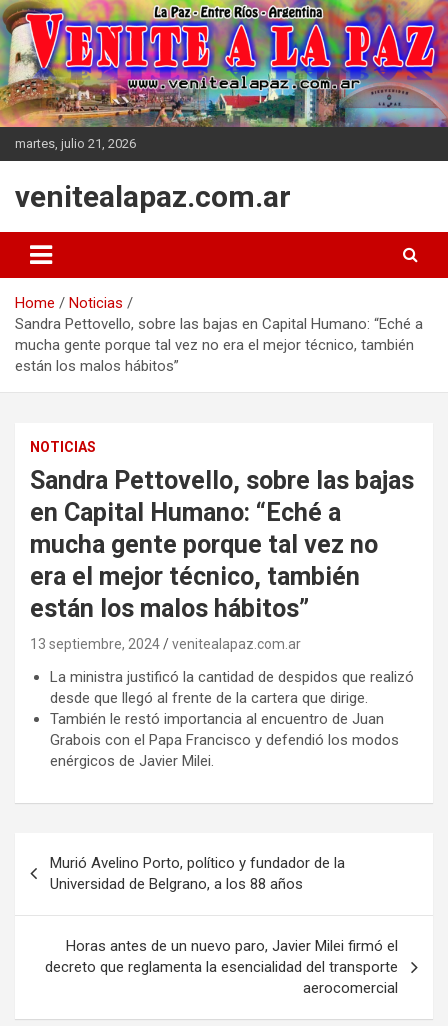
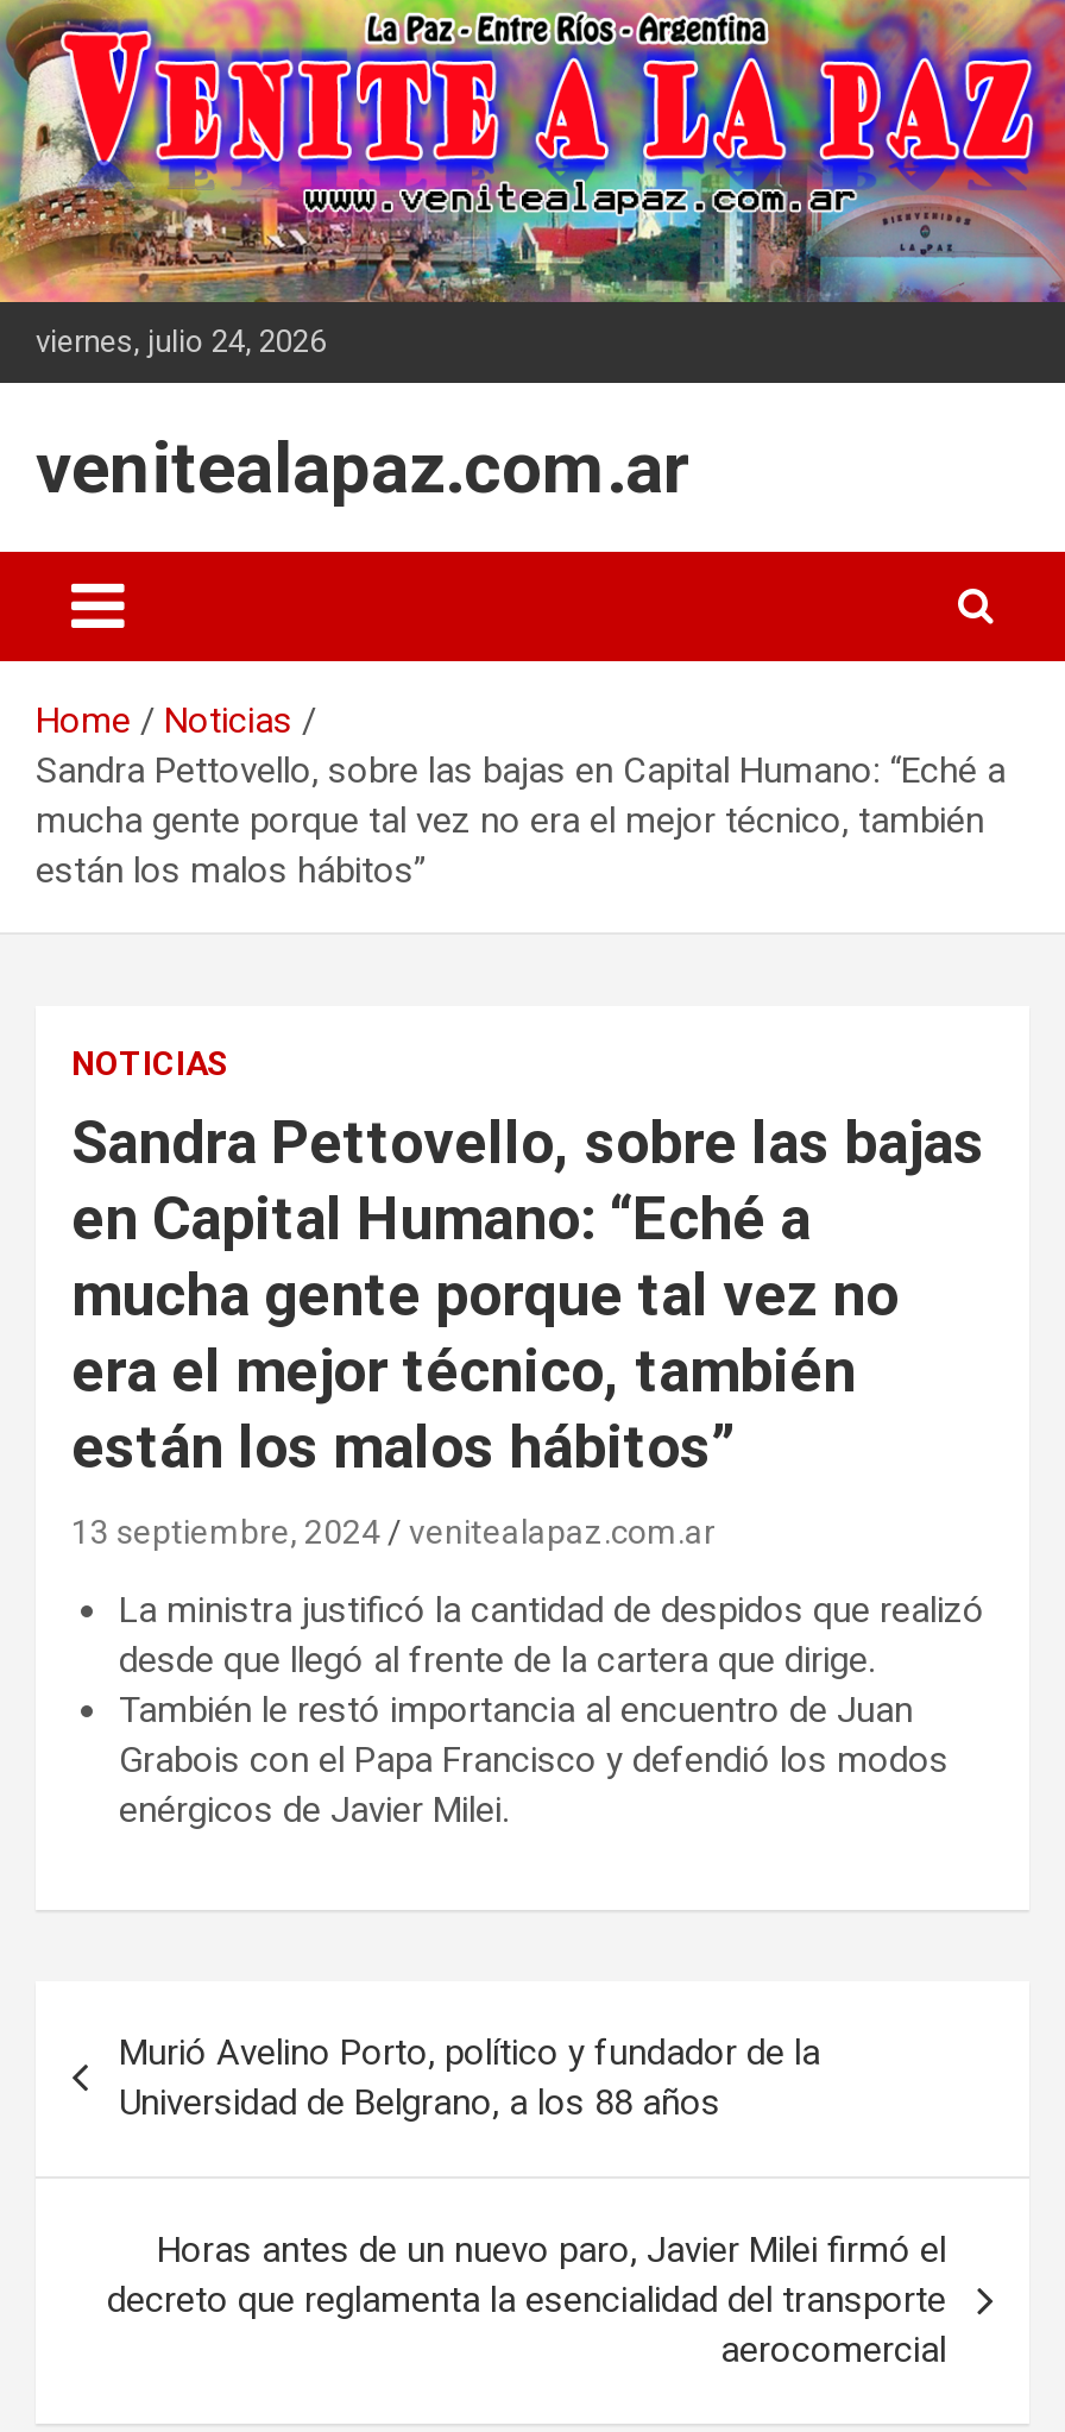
[15,136,136,151] martes, julio 21, 2026 -> [36,324,326,360] viernes, julio 24, 2026

